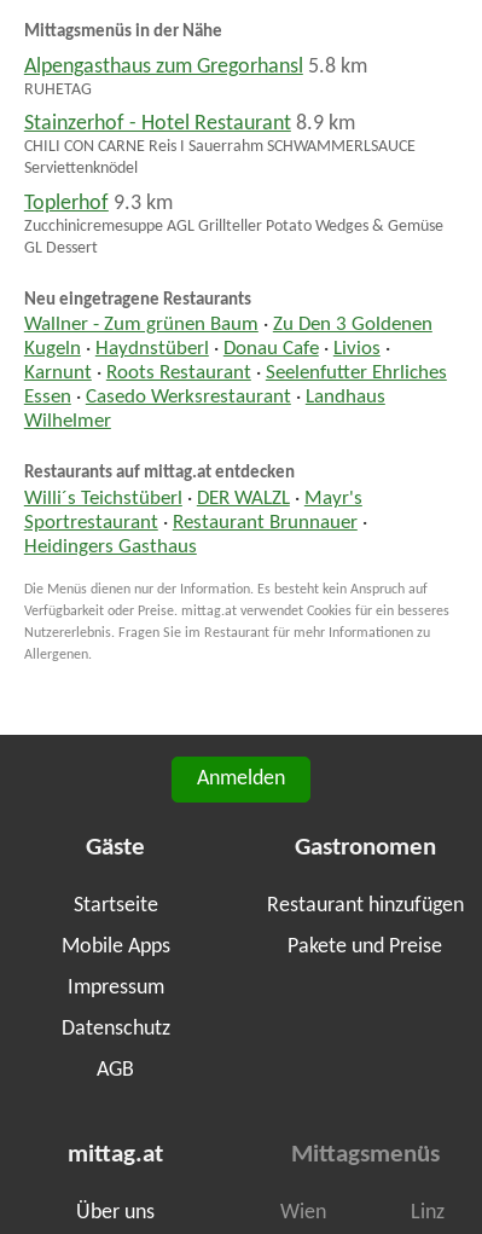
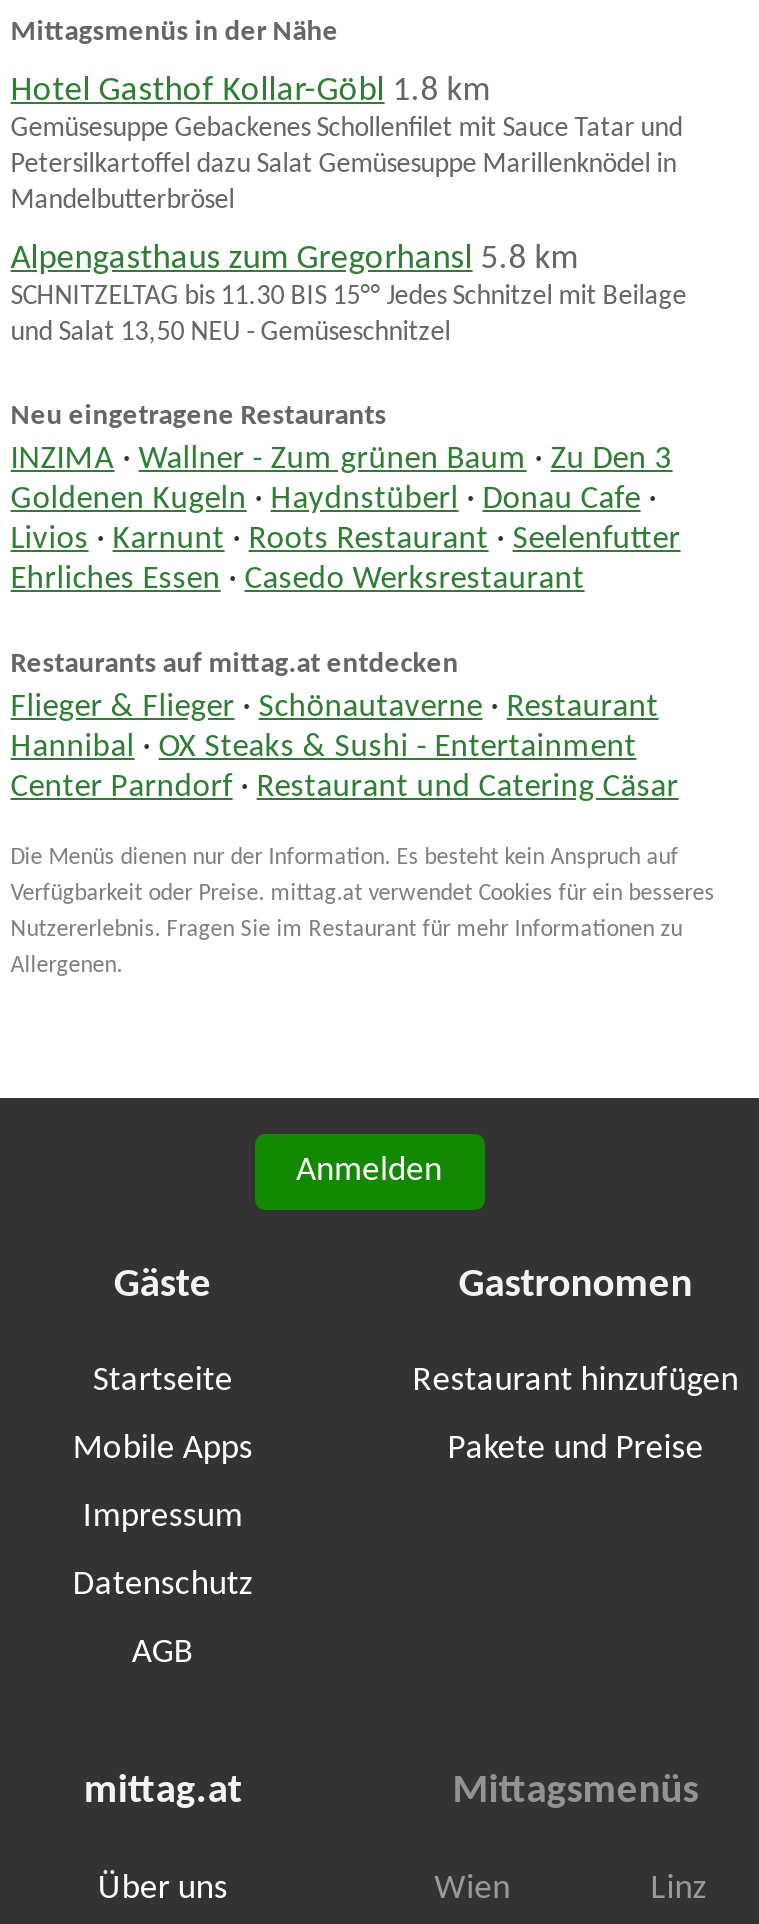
none -> [11,74,683,216] Hotel Gasthof Kollar-Göbl 1.8 km | Gemüsesuppe Gebackenes Schollenfilet mit Sauce Tatar und | Petersilkartoffel dazu Salat Gemüsesuppe Marillenknödel in | Mandelbutterbrösel
moved [24,56,367,77] -> [11,242,579,276]: Alpengasthaus zum Gregorhansl 5.8 km
[24,80,443,258] RUHETAG | Stainzerhof - Hotel Restaurant 8.9 km | CHILI CON CARNE Reis I Sauerrahm SCHWAMMERLSAUCE | Serviettenknödel | Toplerhof 9.3 km | Zucchinicremesuppe AGL Grillteller Potato Wedges & Gemüse | GL Dessert -> [11,282,687,348] SCHNITZELTAG bis 11.30 BIS 15°° Jedes Schnitzel mit Beilage | und Salat 13,50 NEU - Gemüseschnitzel
[24,315,447,431] Wallner - Zum grünen Baum · Zu Den 3 Goldenen | Kugeln · Haydnstüberl · Donau Cafe · Livios · | Karnunt · Roots Restaurant · Seelenfutter Ehrliches | Essen · Casedo Werksrestaurant · Landhaus | Wilhelmer -> [11,443,681,595] INZIMA · Wallner - Zum grünen Baum · Zu Den 3 | Goldenen Kugeln · Haydnstüberl · Donau Cafe · | Livios · Karnunt · Roots Restaurant · Seelenfutter | Ehrliches Essen · Casedo Werksrestaurant
[24,489,367,557] Willi´s Teichstüberl · DER WALZL · Mayr's | Sportrestaurant · Restaurant Brunnauer · | Heidingers Gasthaus -> [11,691,679,803] Flieger & Flieger · Schönautaverne · Restaurant | Hannibal · OX Steaks & Sushi - Entertainment | Center Parndorf · Restaurant und Catering Cäsar

